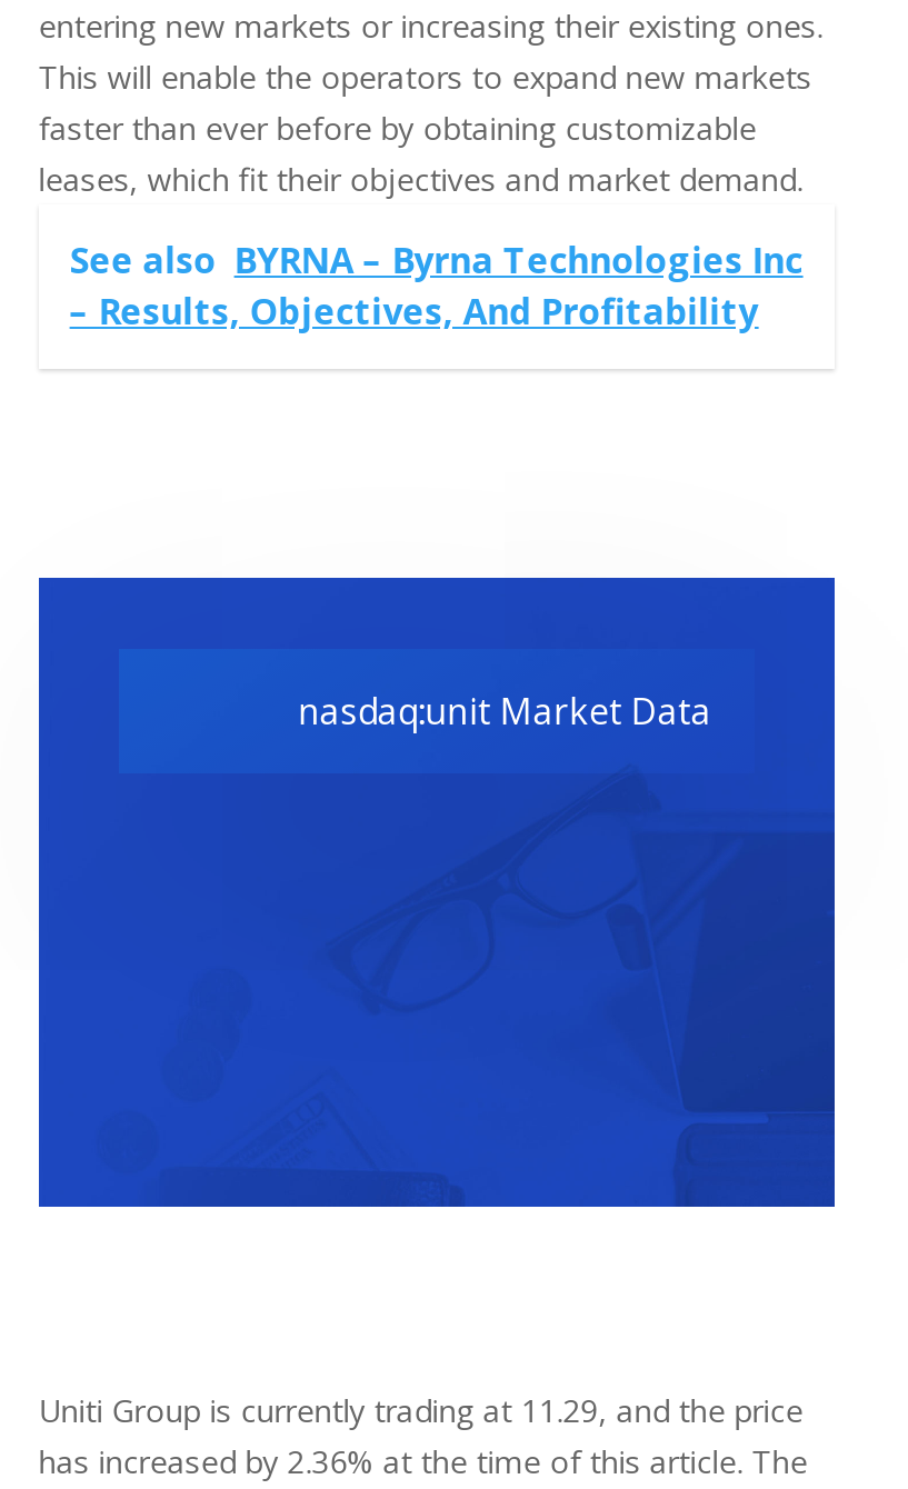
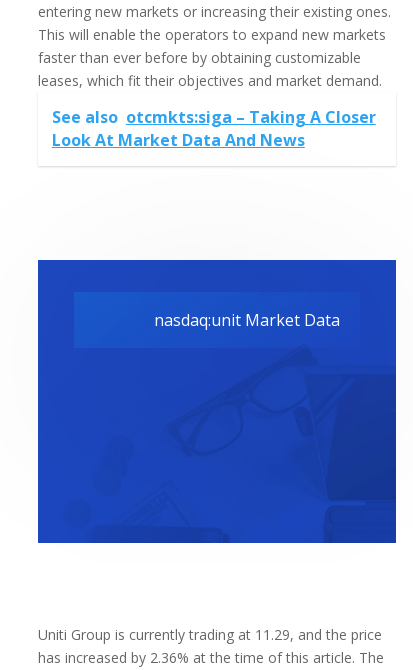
[70,236,803,336] See also BYRNA – Byrna Technologies Inc | – Results, Objectives, And Profitability -> [52,106,376,151] See also otcmkts:siga – Taking A Closer | Look At Market Data And News

